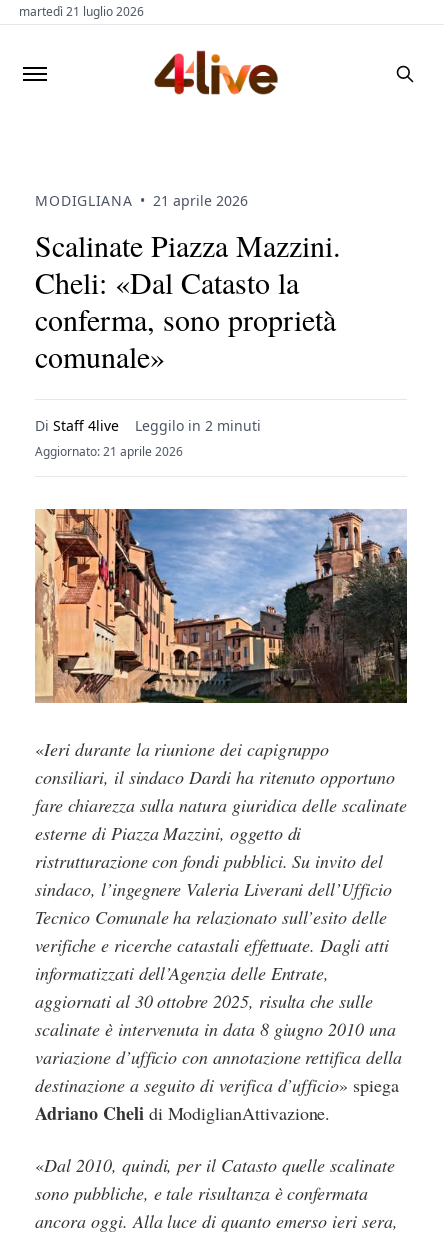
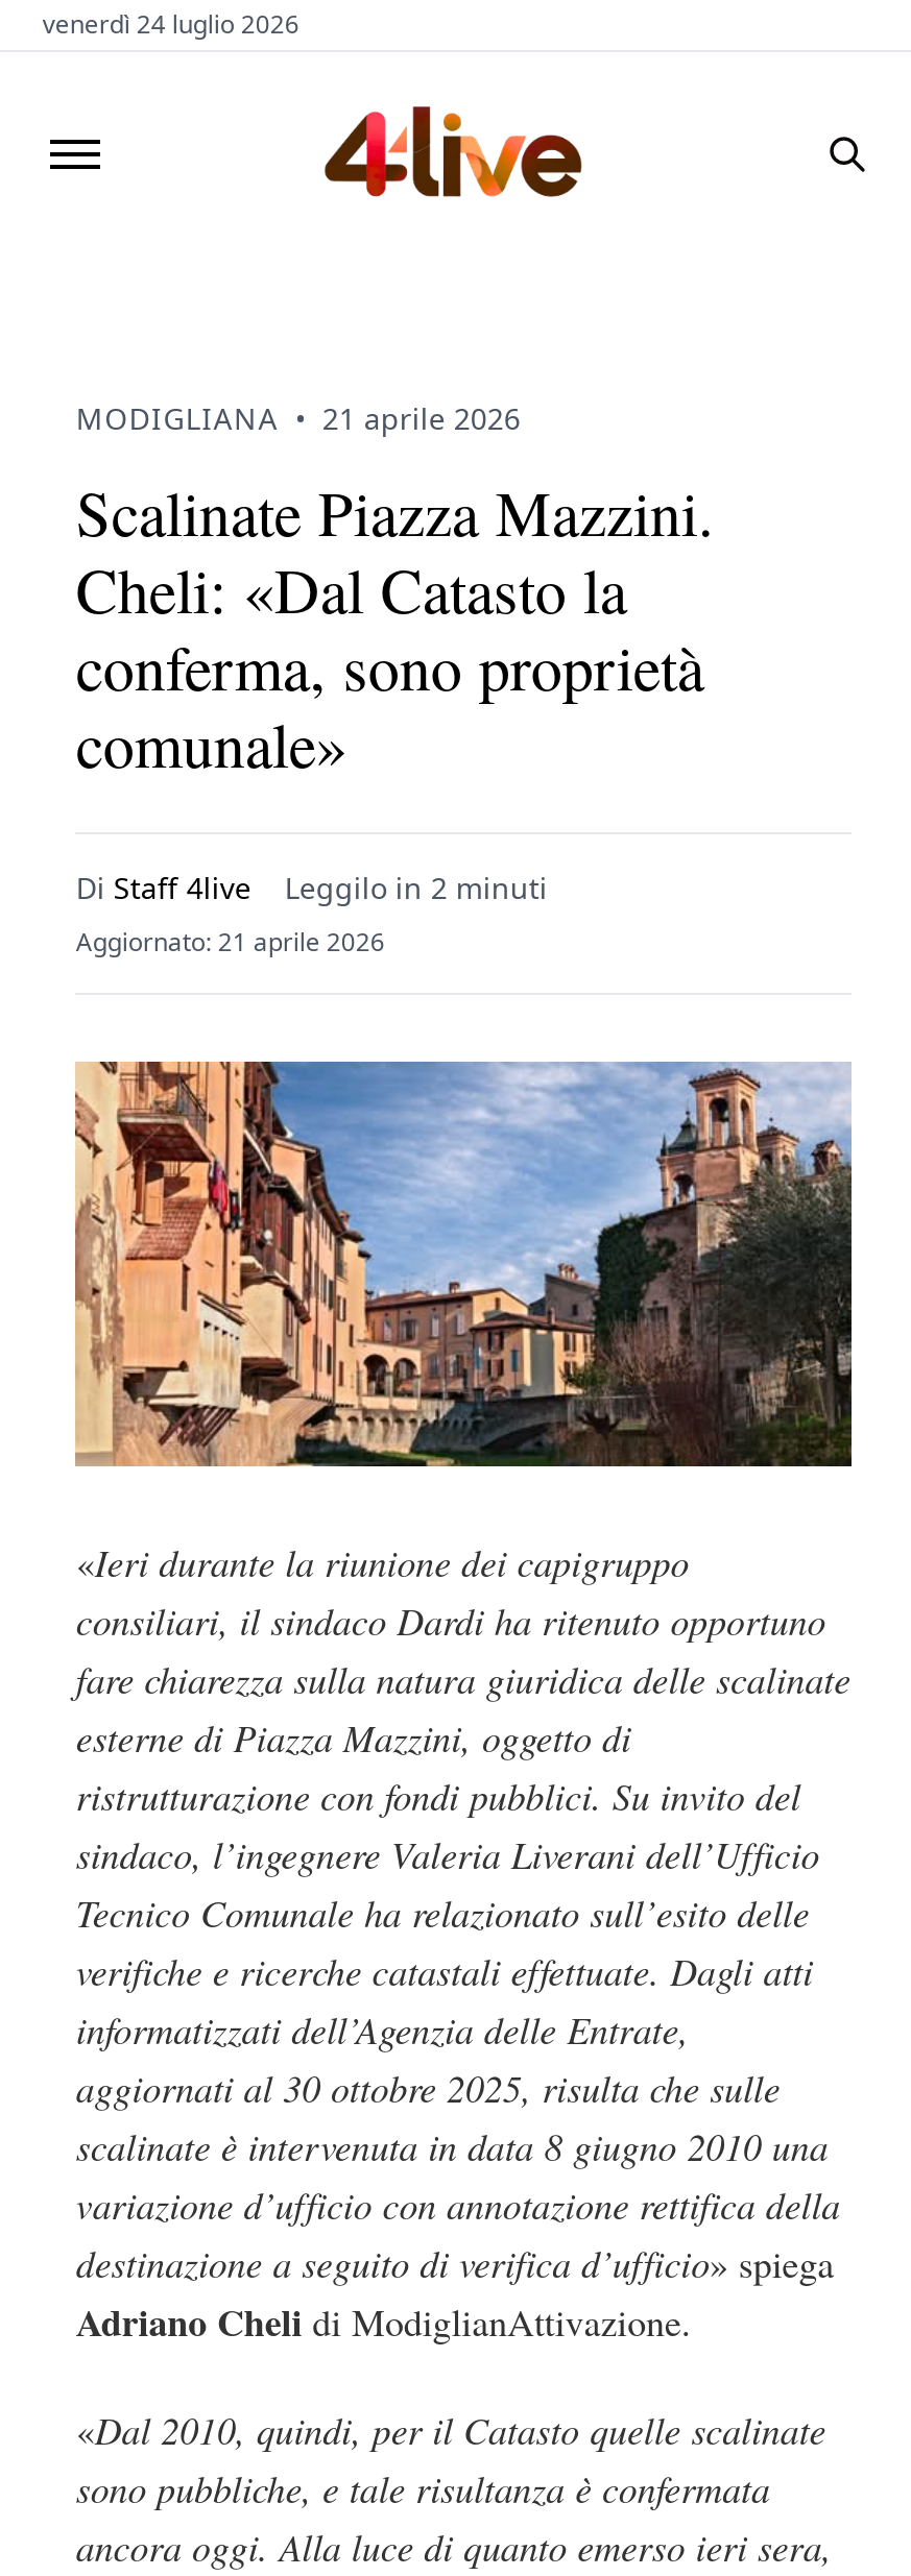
[19,3,144,20] martedì 21 luglio 2026 -> [43,6,299,42] venerdì 24 luglio 2026

